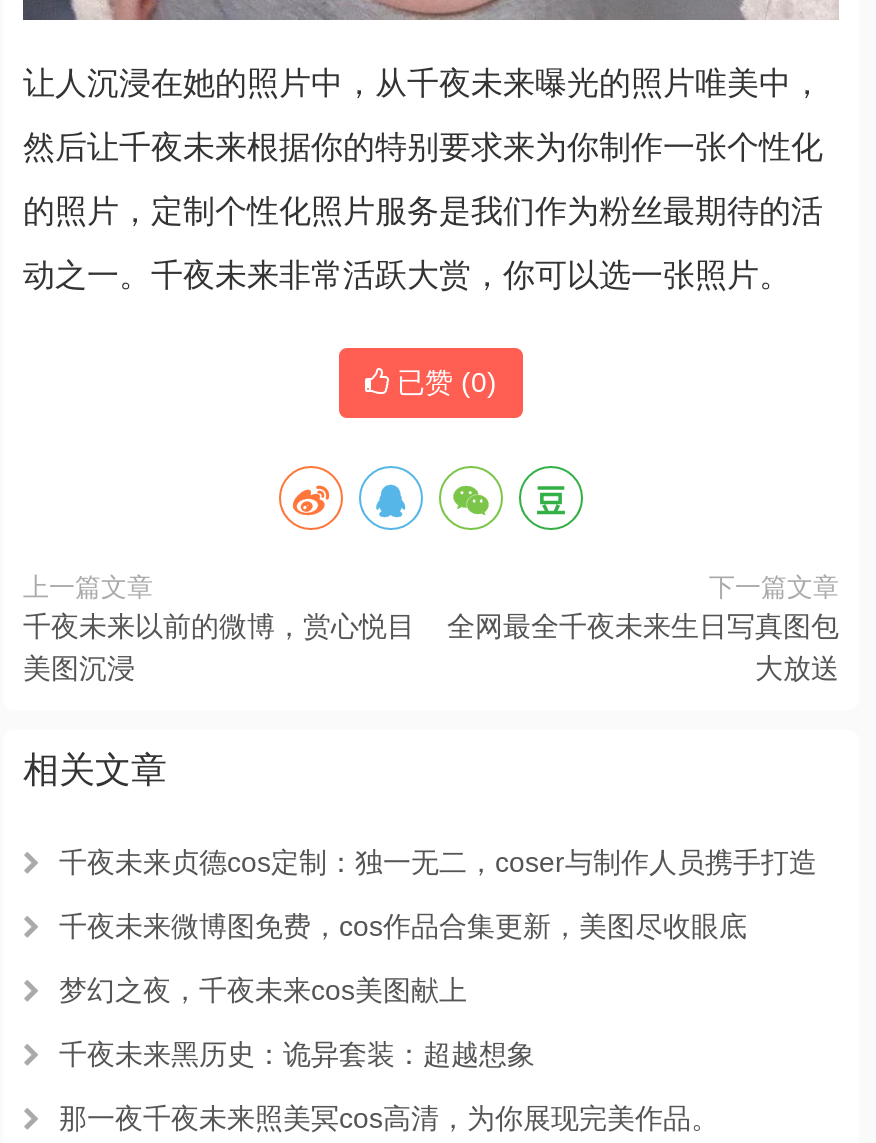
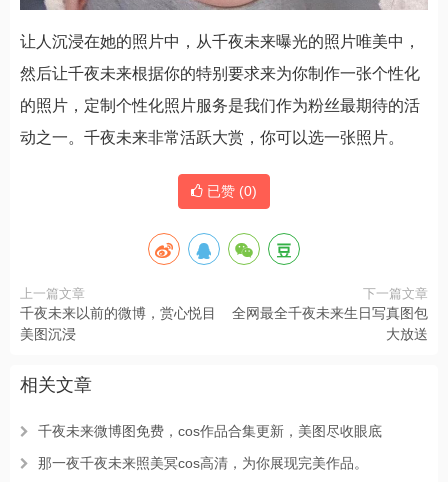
[59,847,817,879] 千夜未来贞德cos定制：独一无二，coser与制作人员携手打造 -> none
[59,975,535,1071] 梦幻之夜，千夜未来cos美图献上 | 千夜未来黑历史：诡异套装：超越想象 -> none

